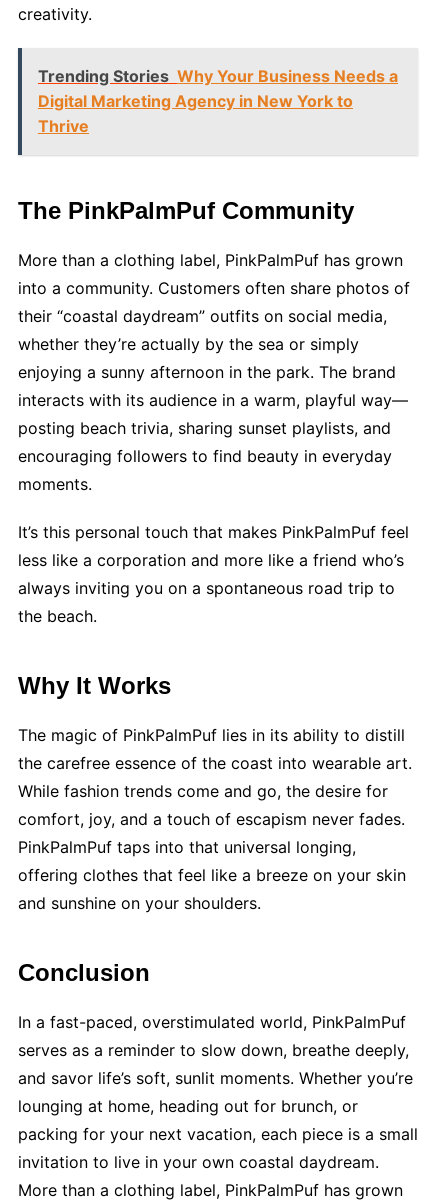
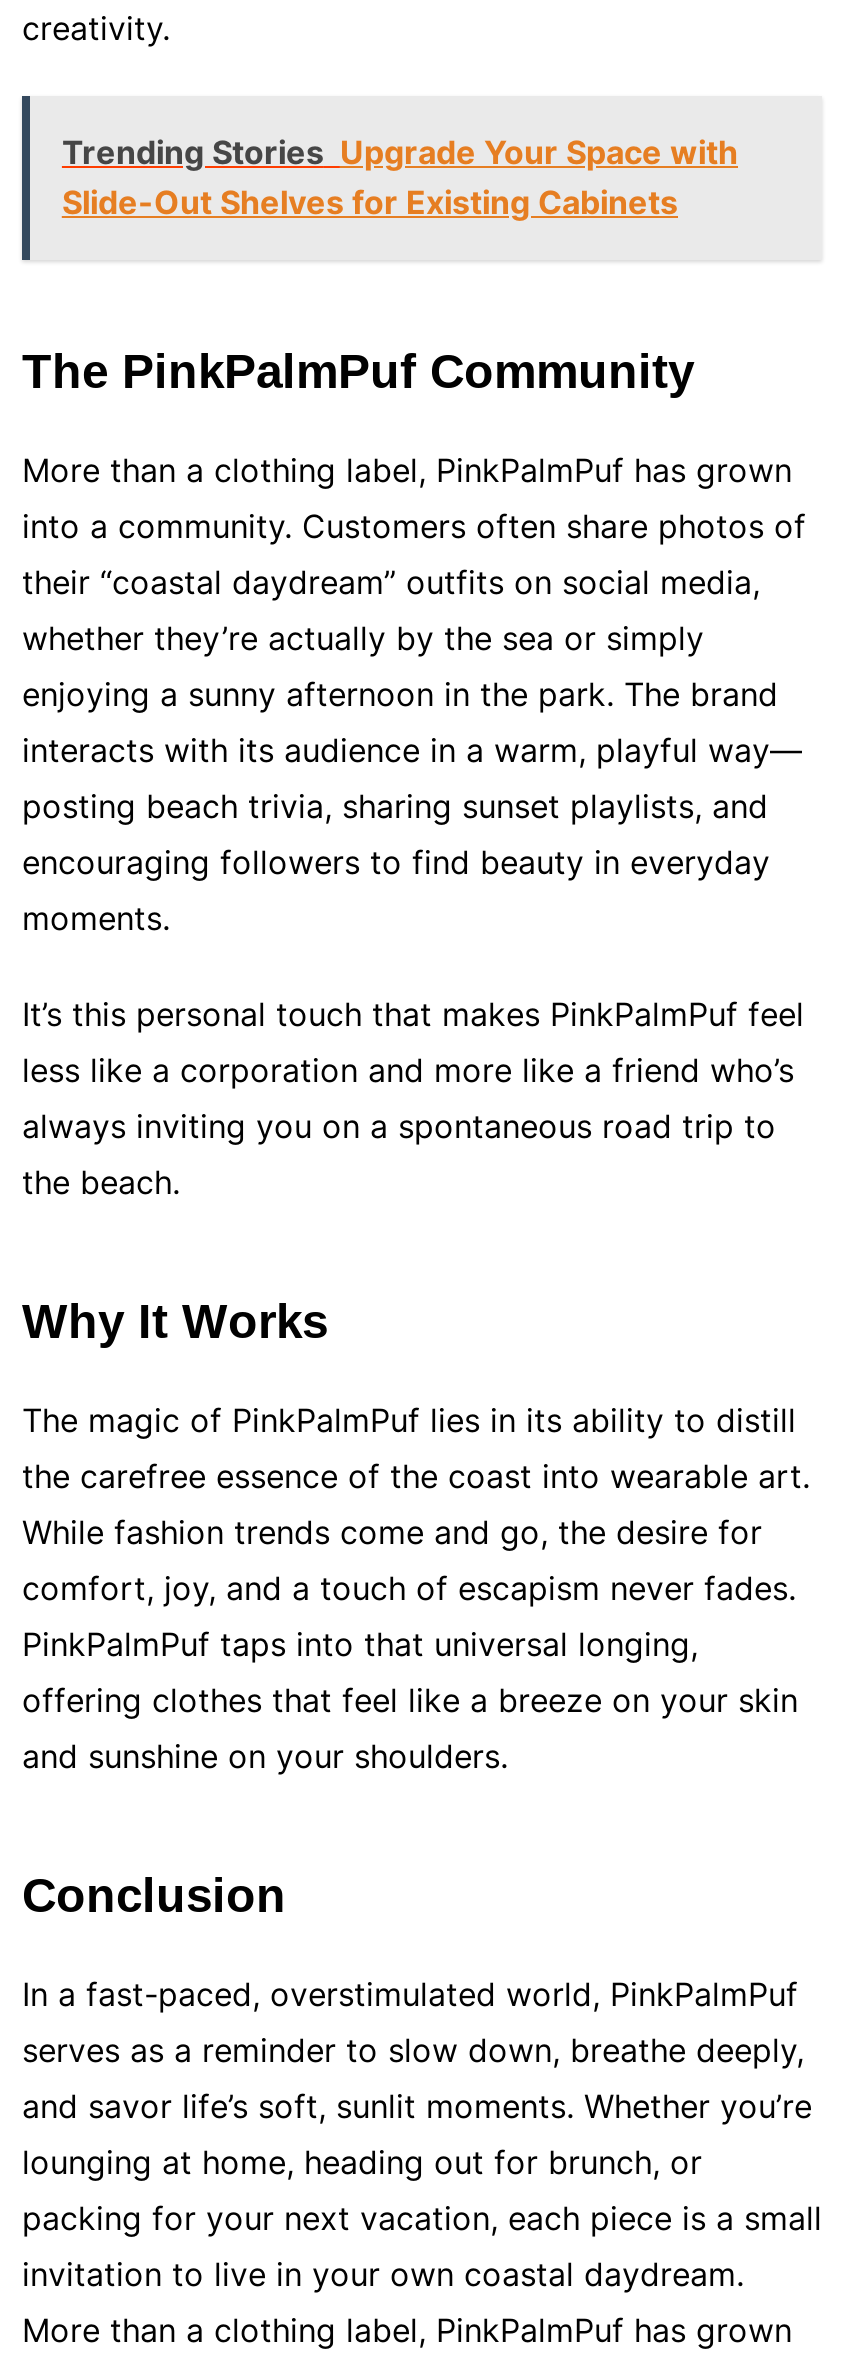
[38,66,398,136] Trending Stories Why Your Business Needs a | Digital Marketing Agency in New York to | Thrive -> [62,132,738,222] Trending Stories Upgrade Your Space with | Slide-Out Shelves for Existing Cabinets

